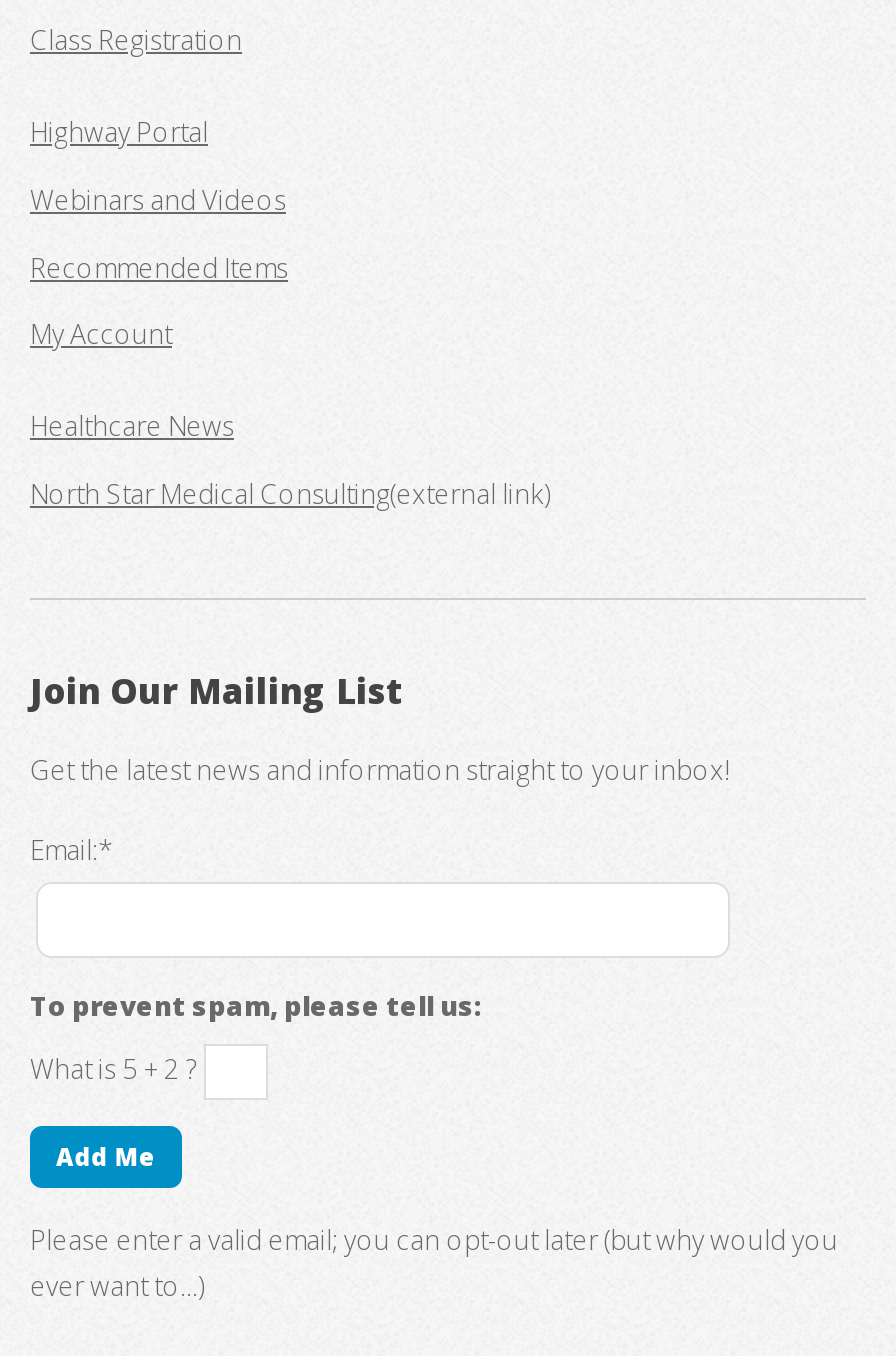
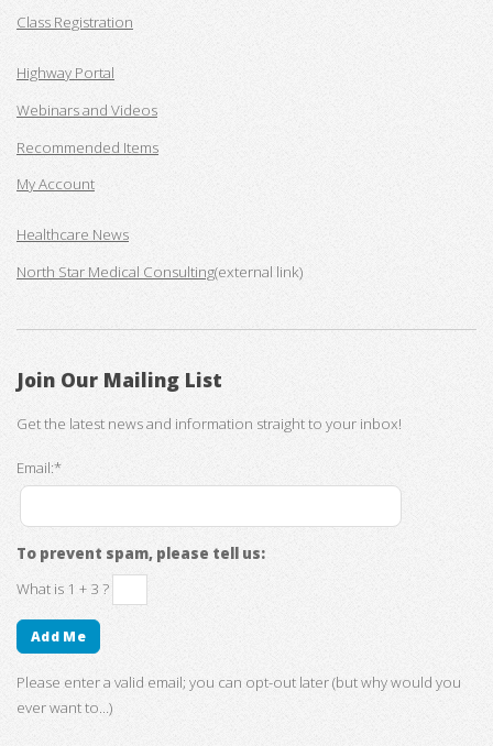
[30,1051,204,1087] What is 5 + 2 ? -> [17,578,112,598] What is 1 + 3 ?

